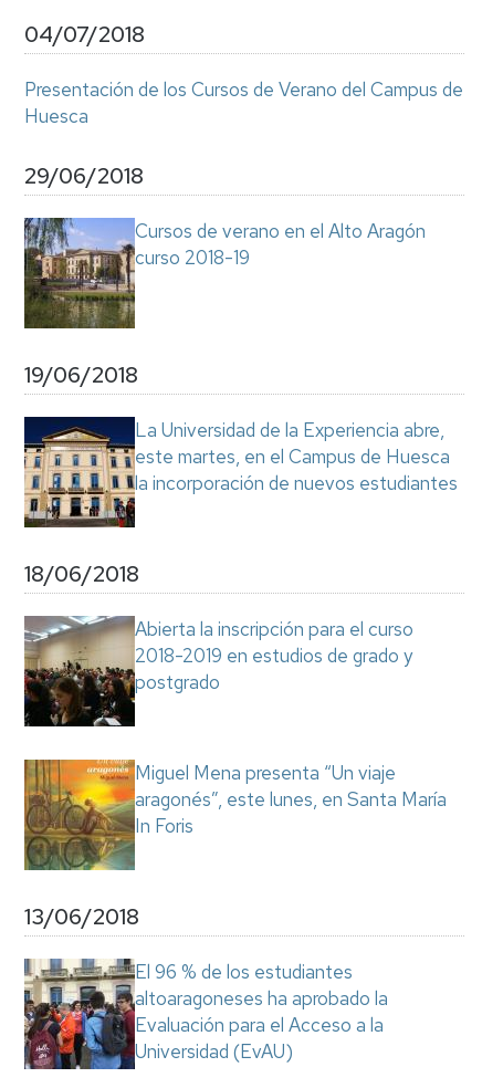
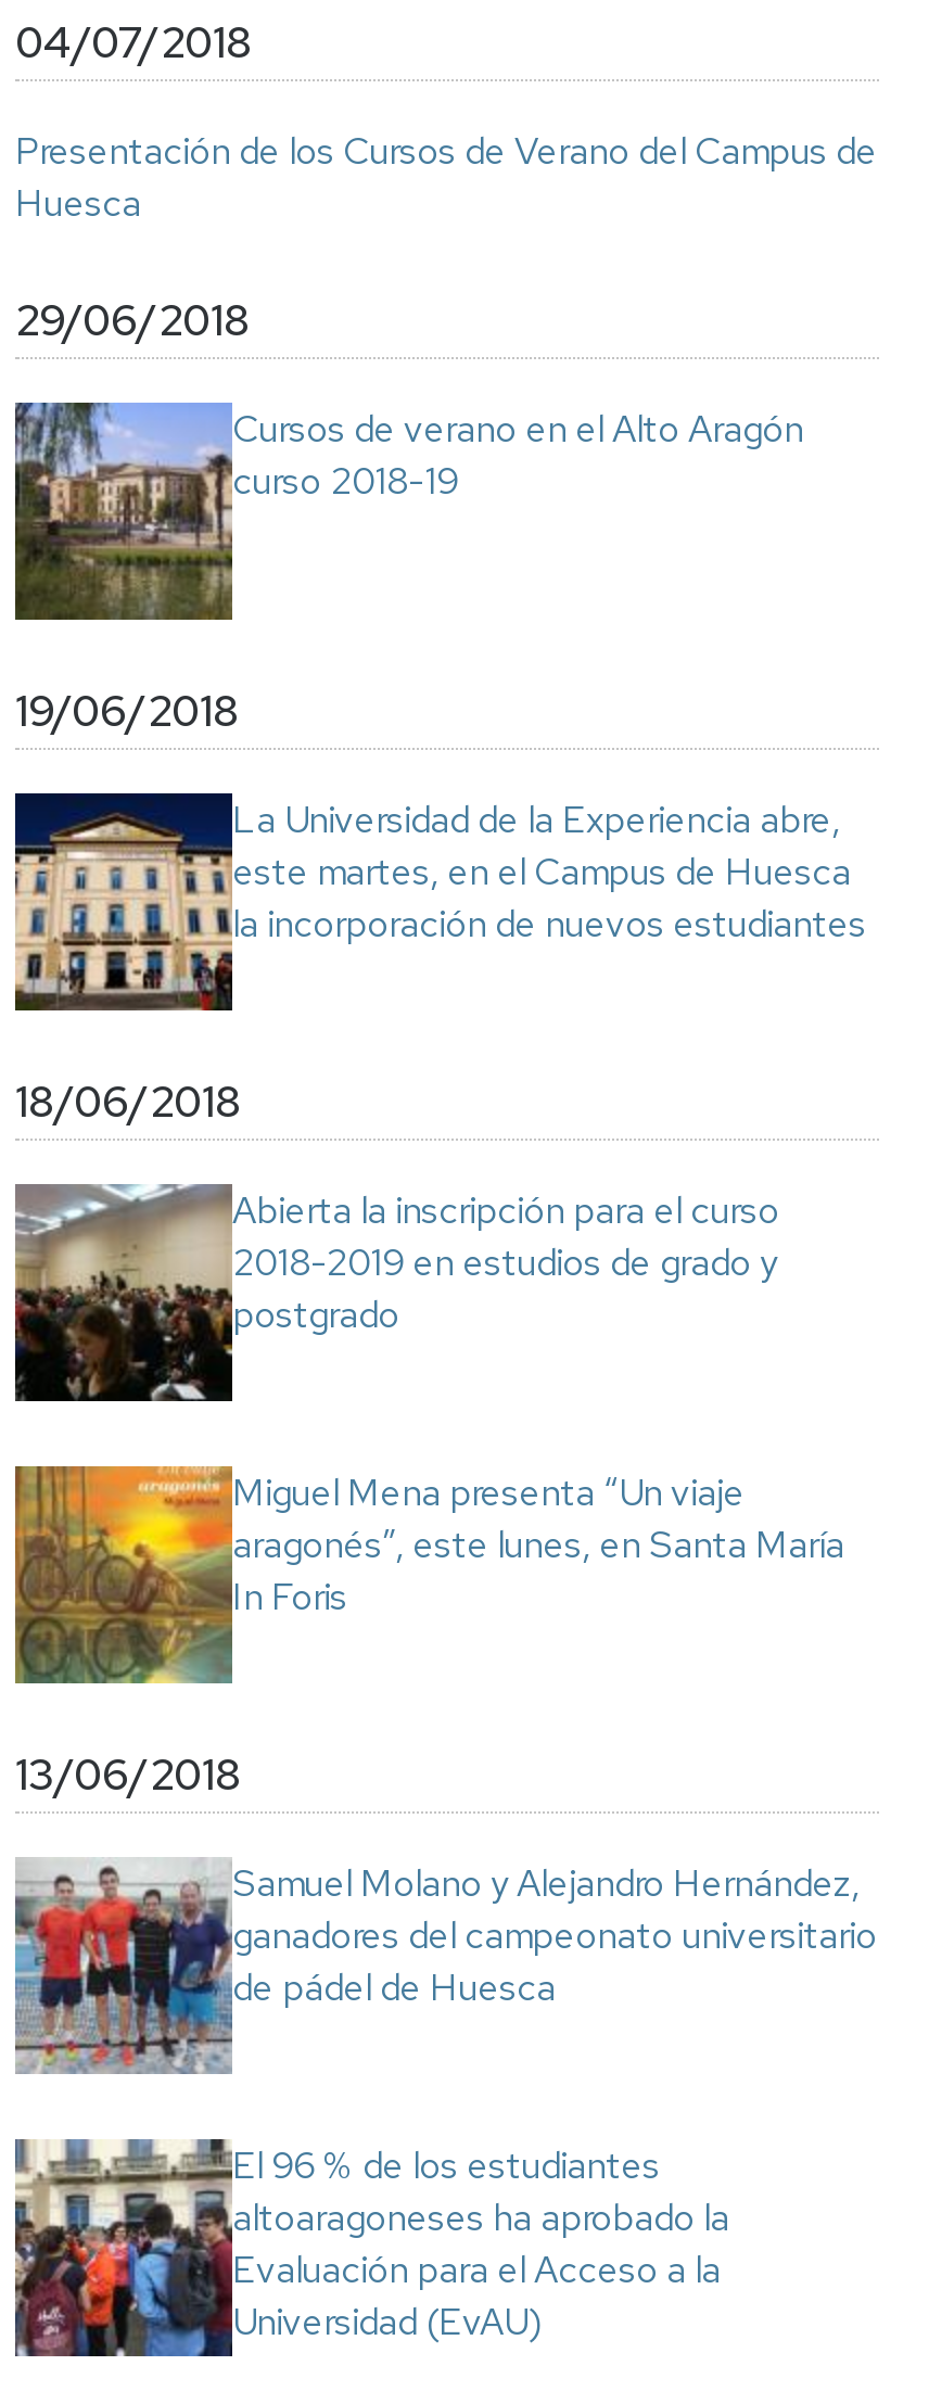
none -> [13,1859,877,2074] [image] | Samuel Molano y Alejandro Hernández, | ganadores del campeonato universitario | de pádel de Huesca

